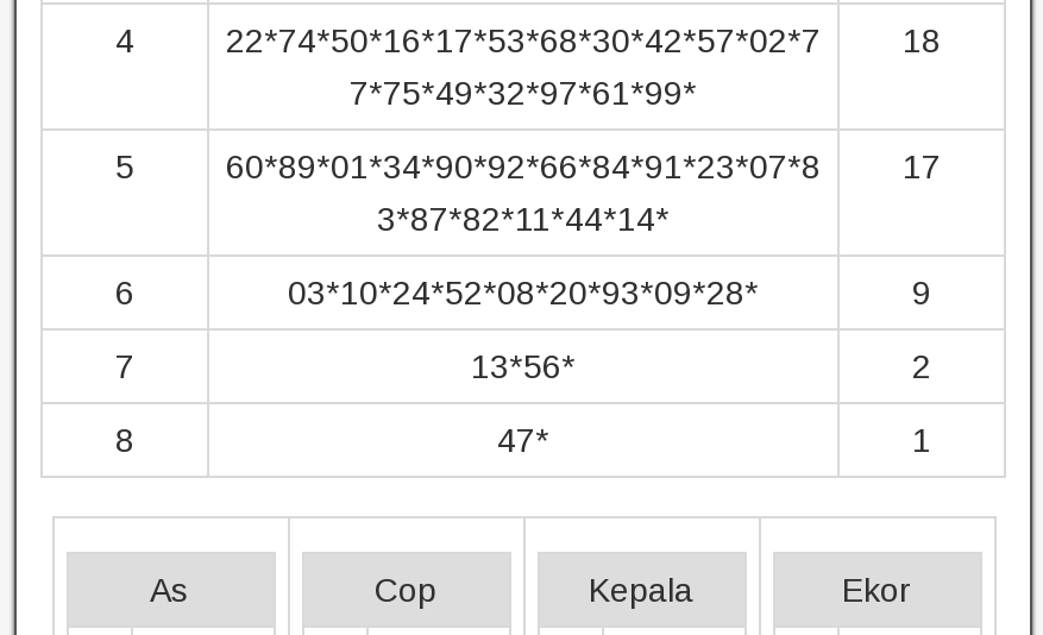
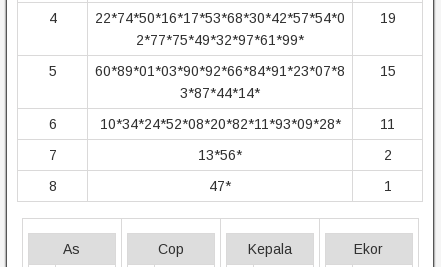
[226,21,821,59] 22*74*50*16*17*53*68*30*42*57*02*7 -> [95,10,345,26] 22*74*50*16*17*53*68*30*42*57*54*0
[903,21,941,59] 18 -> [379,10,395,26] 19
[350,74,697,112] 7*75*49*32*97*61*99* -> [136,32,304,48] 2*77*75*49*32*97*61*99*
[226,147,821,186] 60*89*01*34*90*92*66*84*91*23*07*8 -> [95,63,345,79] 60*89*01*03*90*92*66*84*91*23*07*8
[903,147,941,186] 17 -> [379,63,395,79] 15
[377,200,670,238] 3*87*82*11*44*14* -> [180,85,260,101] 3*87*44*14*
[288,274,759,312] 03*10*24*52*08*20*93*09*28* -> [99,116,340,132] 10*34*24*52*08*20*82*11*93*09*28*
[912,274,931,312] 9 -> [380,116,395,132] 11

